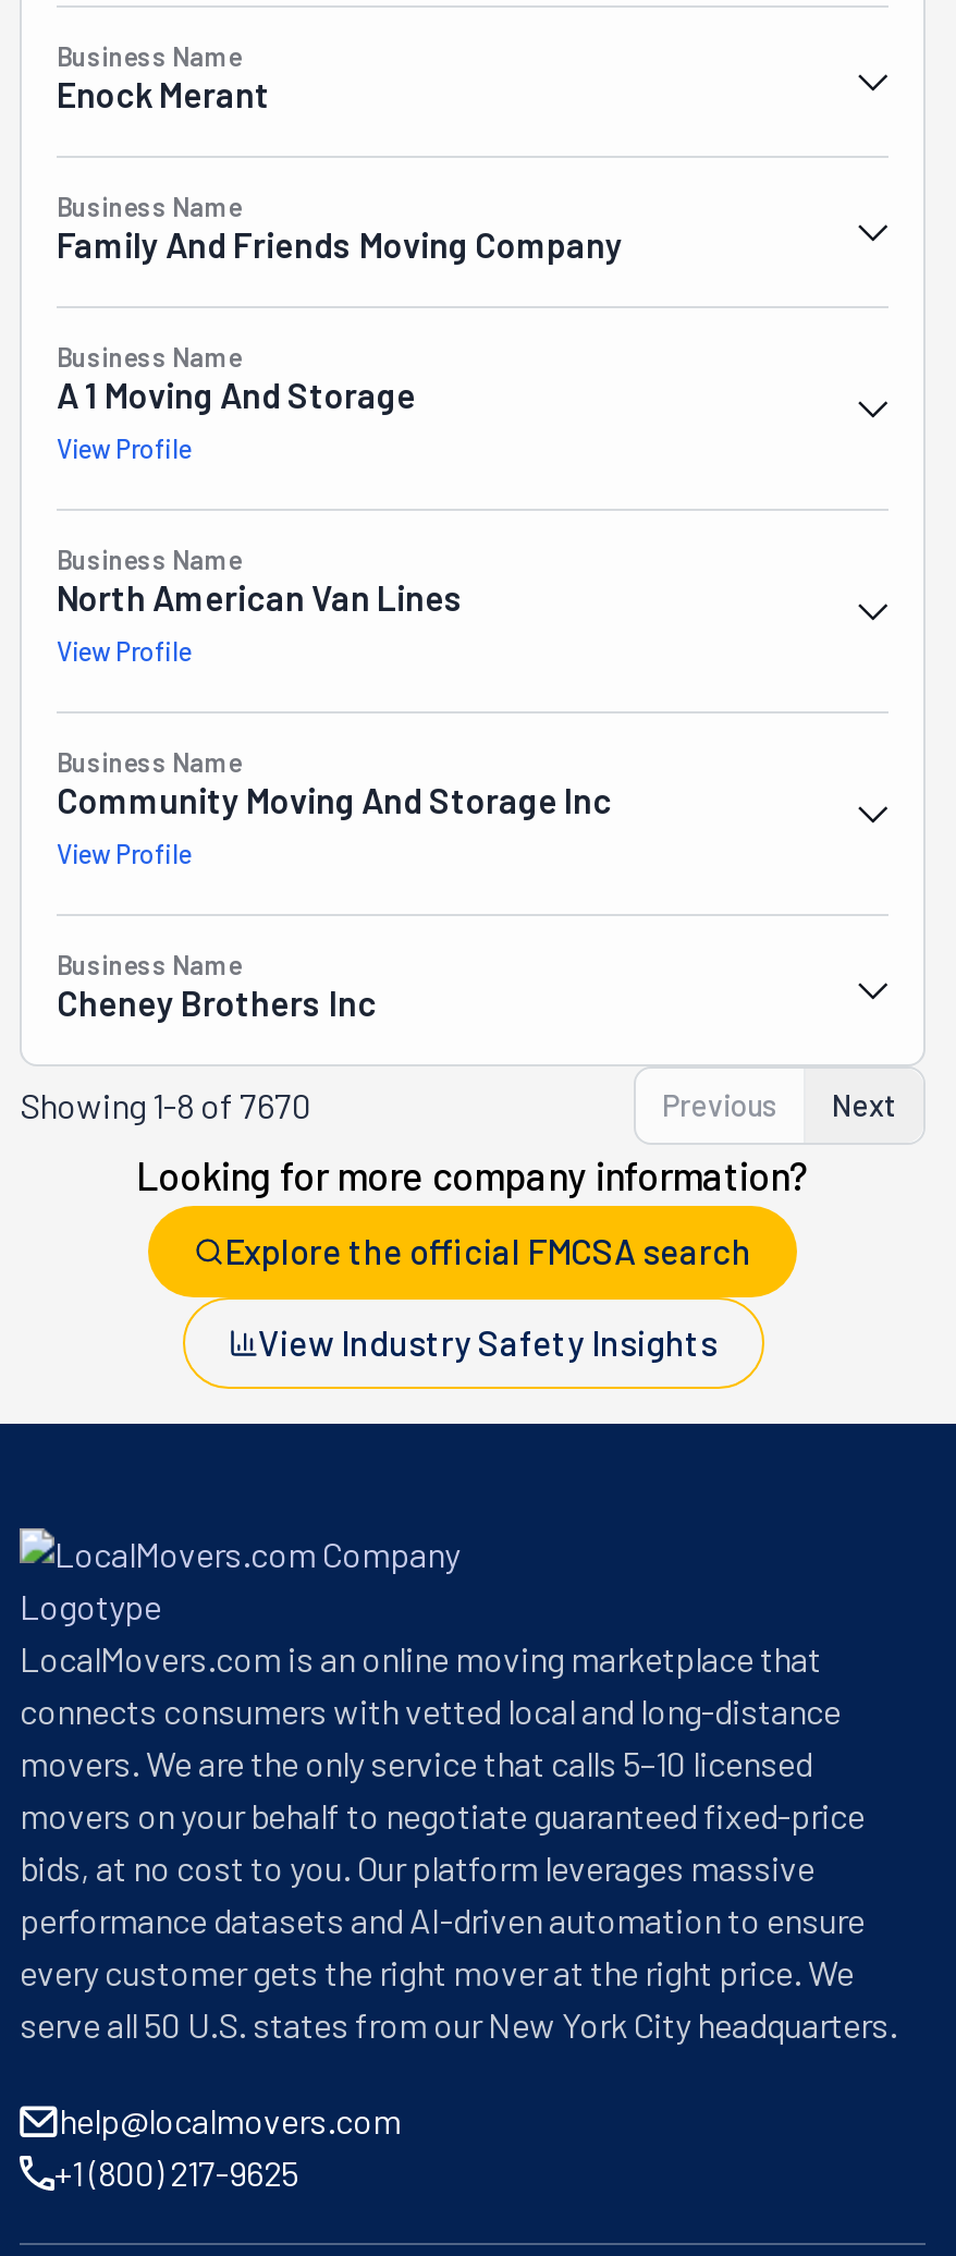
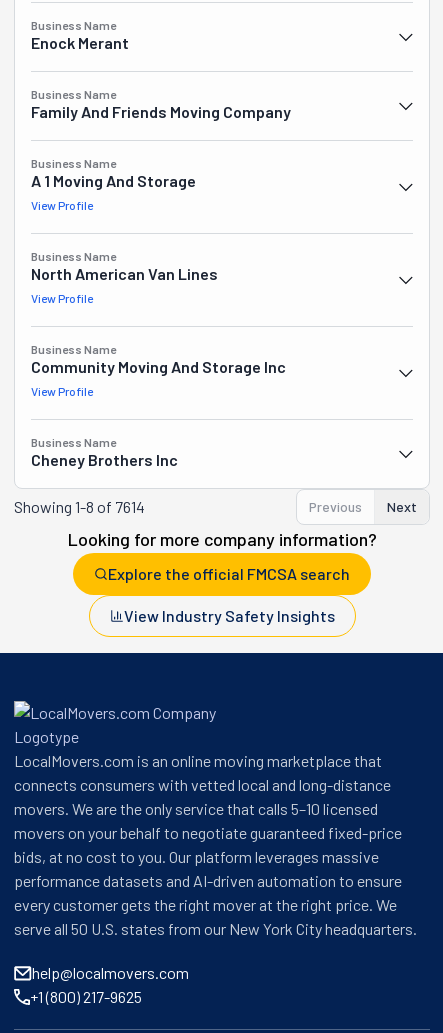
[20,1084,311,1125] Showing 1-8 of 7670 -> [14,497,145,516] Showing 1-8 of 7614

